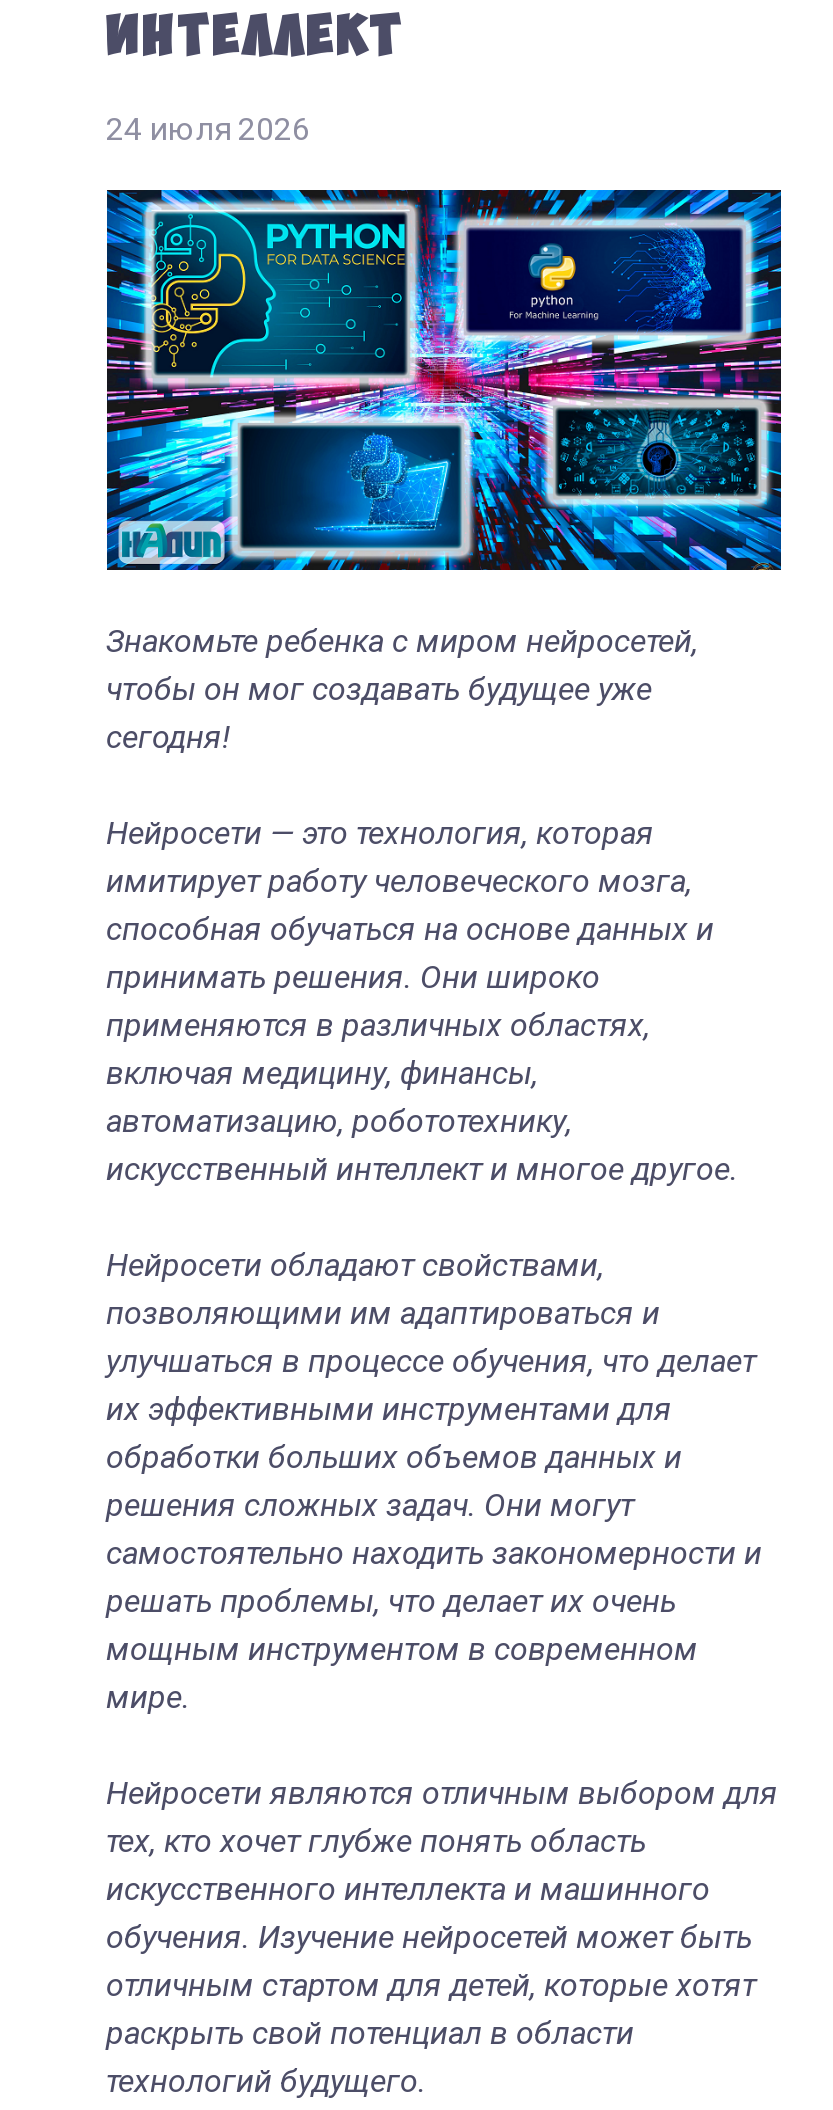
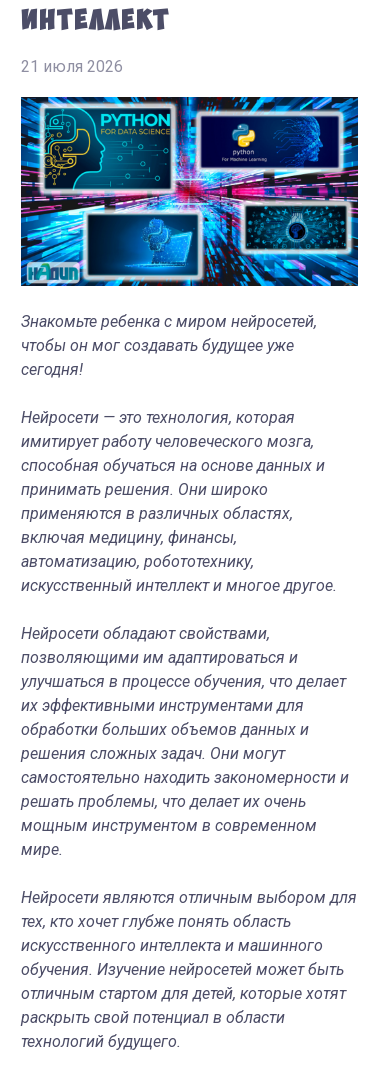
[106,110,310,148] 24 июля 2026 -> [20,57,122,76] 21 июля 2026

